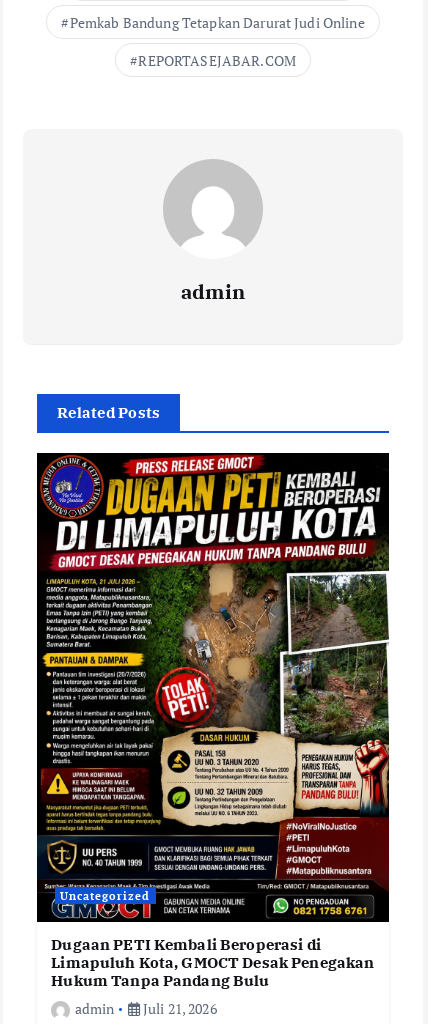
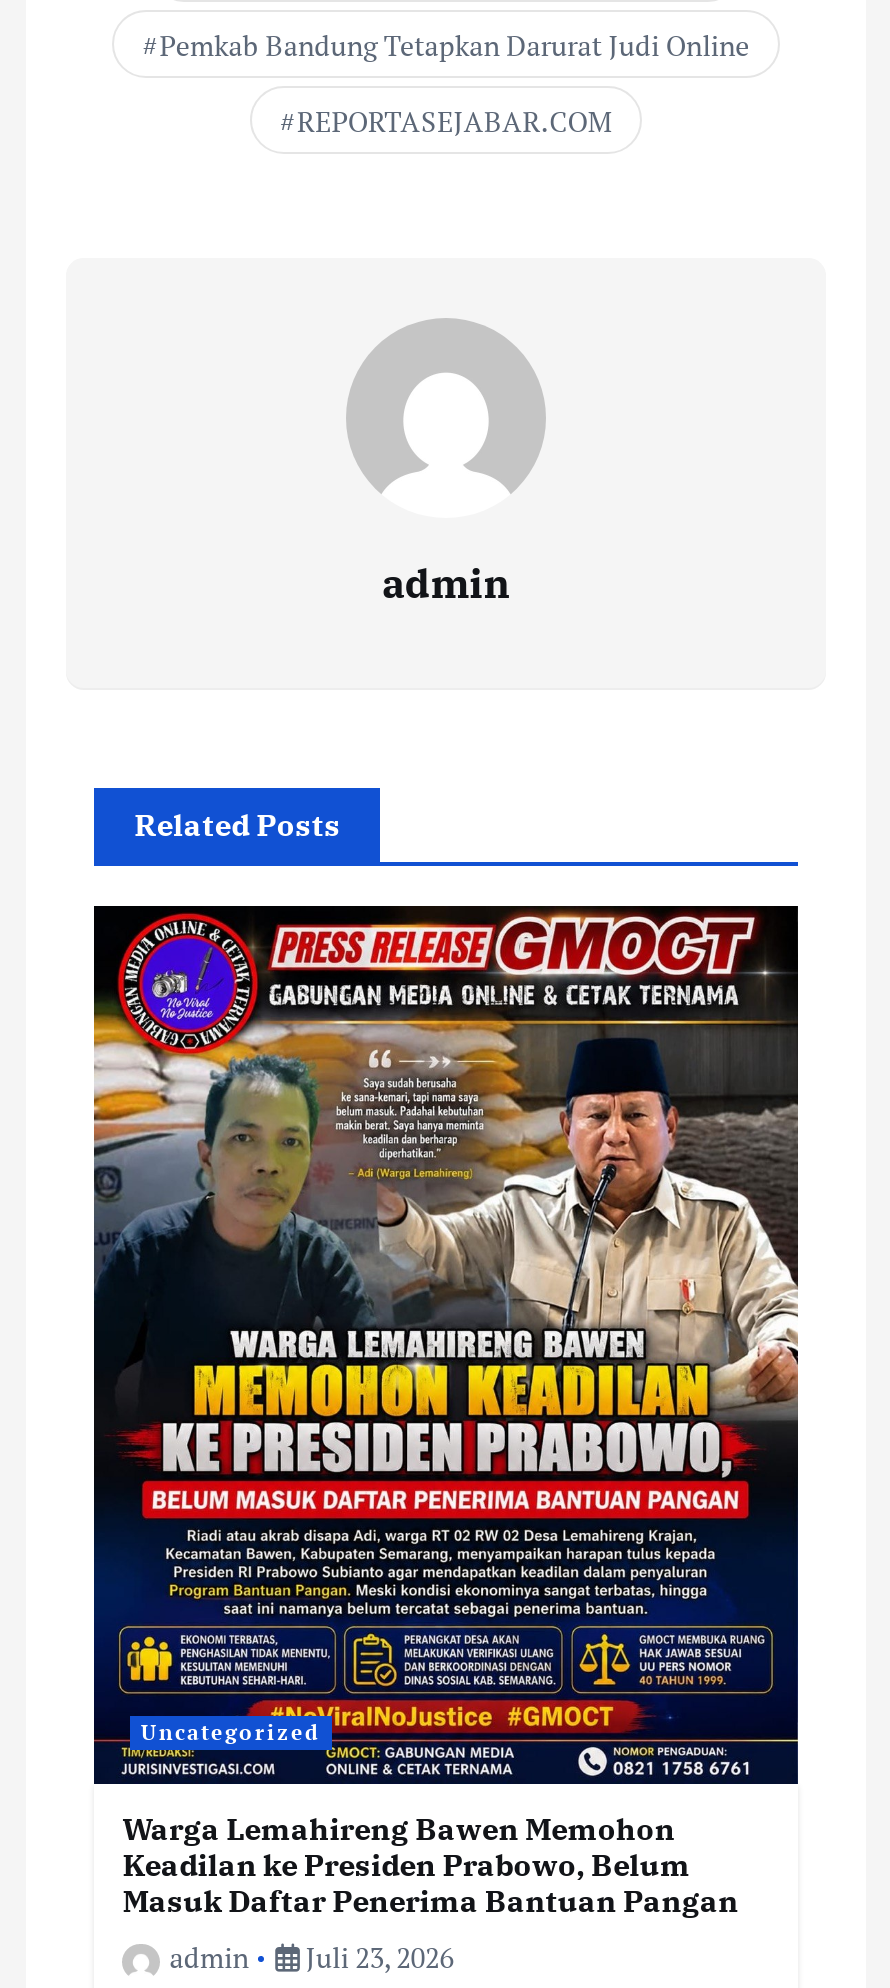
[36,453,390,990] [image] | Dugaan PETI Kembali Beroperasi di | Limapuluh Kota, GMOCT Desak Penegakan | Hukum Tanpa Pandang Bulu -> [92,906,800,1921] [image] | Warga Lemahireng Bawen Memohon | Keadilan ke Presiden Prabowo, Belum | Masuk Daftar Penerima Bantuan Pangan
[75,999,217,1018] admin Juli 21, 2026 -> [169,1939,453,1977] admin Juli 23, 2026

